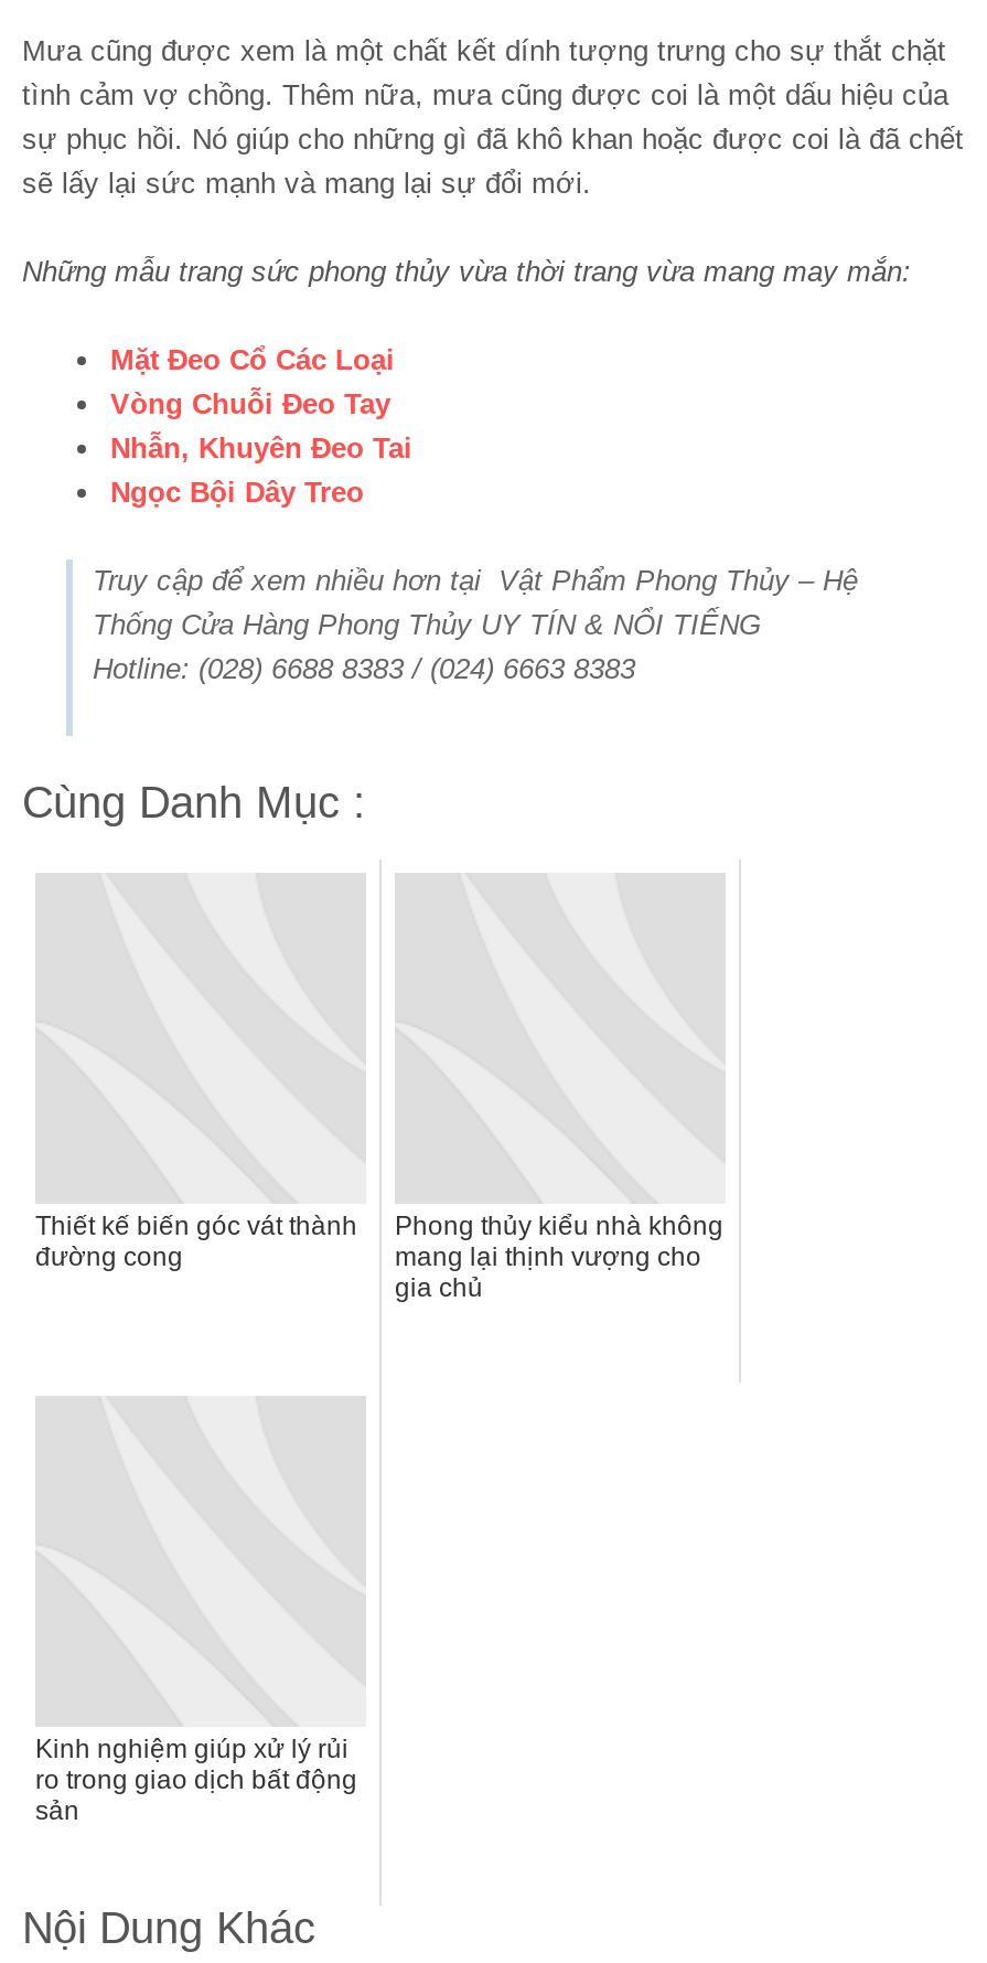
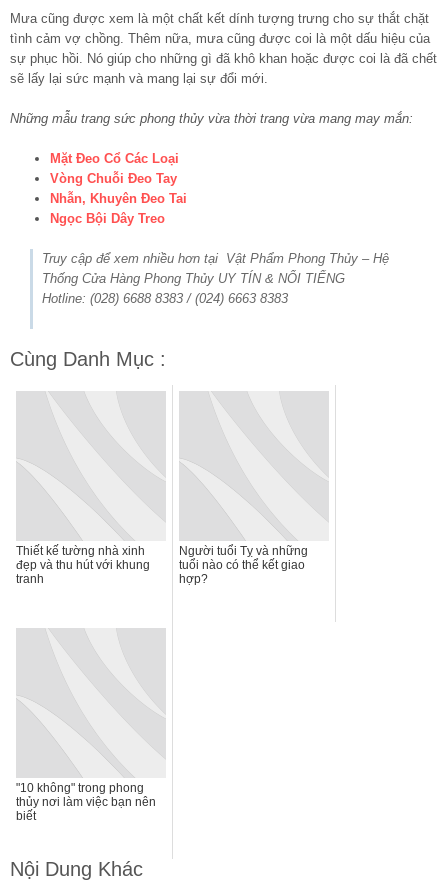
[35,1210,357,1272] Thiết kế biến góc vát thành | đường cong -> [16,544,150,586] Thiết kế tường nhà xinh | đẹp và thu hút với khung | tranh
[395,1210,723,1303] Phong thủy kiểu nhà không | mang lại thịnh vượng cho | gia chủ -> [179,544,308,586] Người tuổi Tỵ và những | tuổi nào có thể kết giao | hợp?
[35,1733,357,1826] Kinh nghiệm giúp xử lý rủi | ro trong giao dịch bất động | sản -> [16,781,156,823] "10 không" trong phong | thủy nơi làm việc bạn nên | biết

